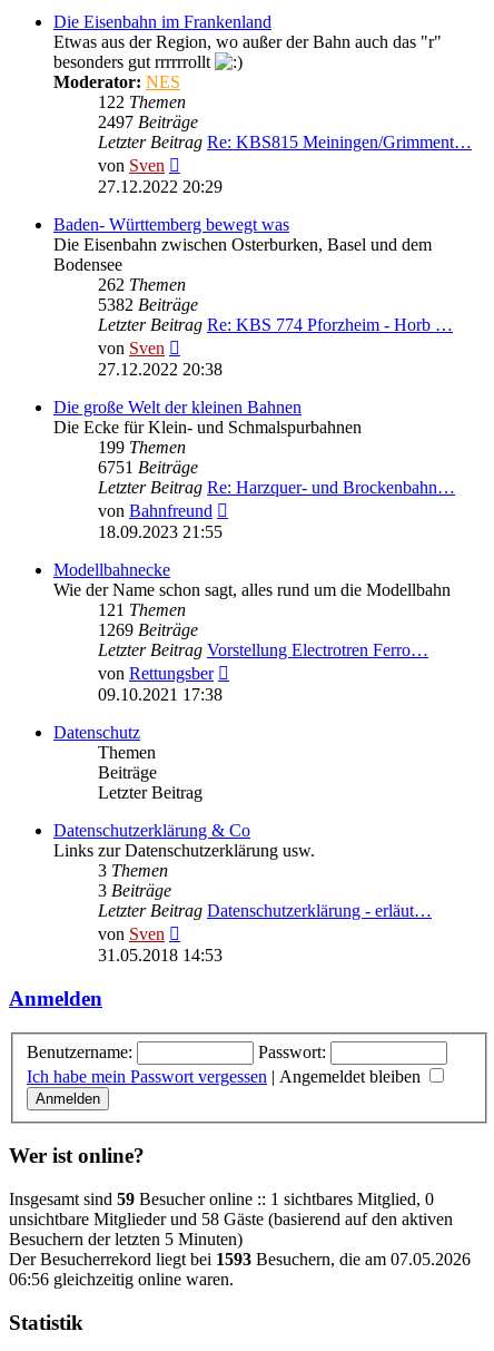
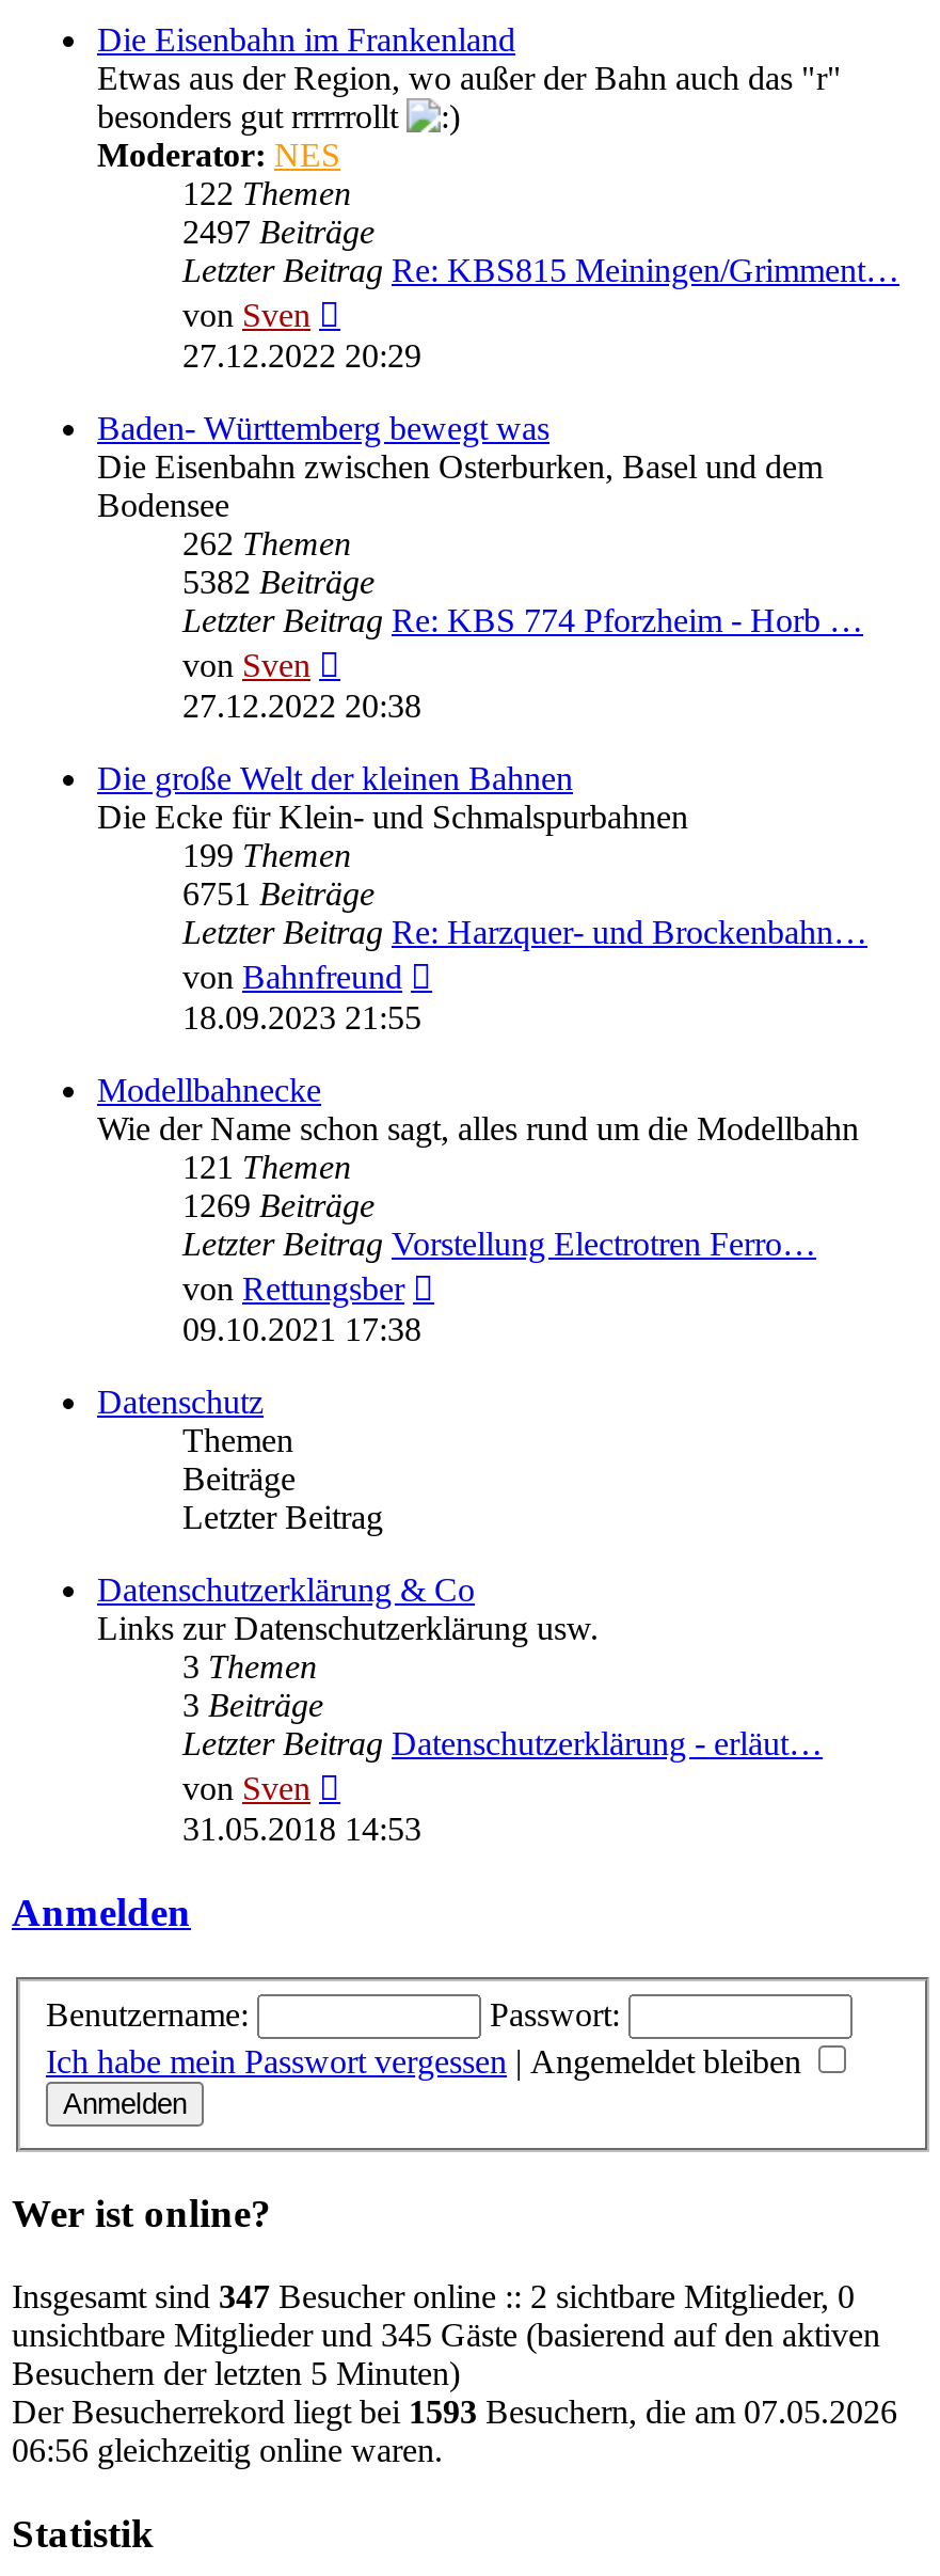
[9,1189,434,1208] Insgesamt sind 59 Besucher online :: 1 sichtbares Mitglied, 0 -> [12,2278,855,2314] Insgesamt sind 347 Besucher online :: 2 sichtbare Mitglieder, 0
[9,1209,453,1228] unsichtbare Mitglieder und 58 Gäste (basierend auf den aktiven -> [12,2316,880,2353] unsichtbare Mitglieder und 345 Gäste (basierend auf den aktiven

